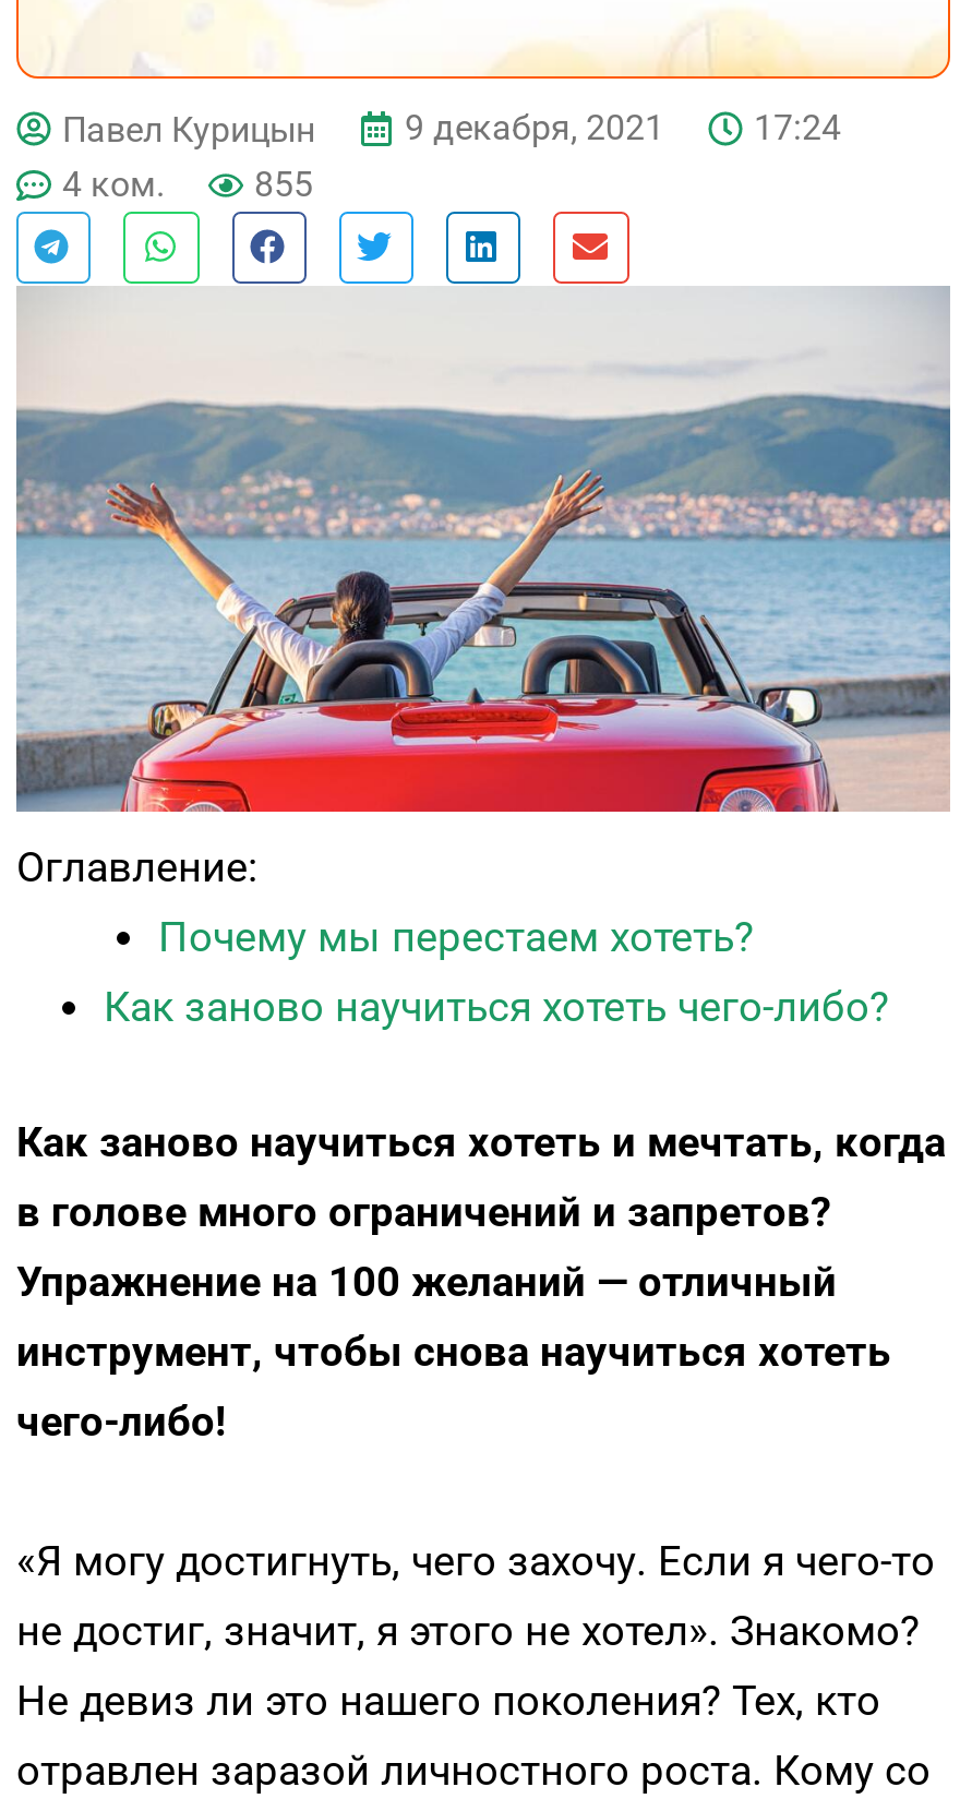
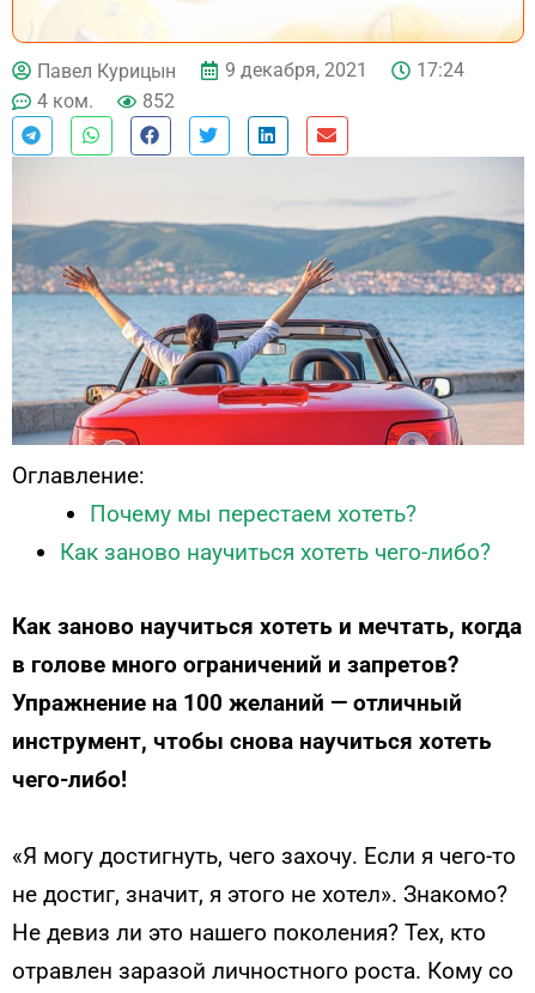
[254,163,313,204] 855 -> [142,89,175,112] 852

